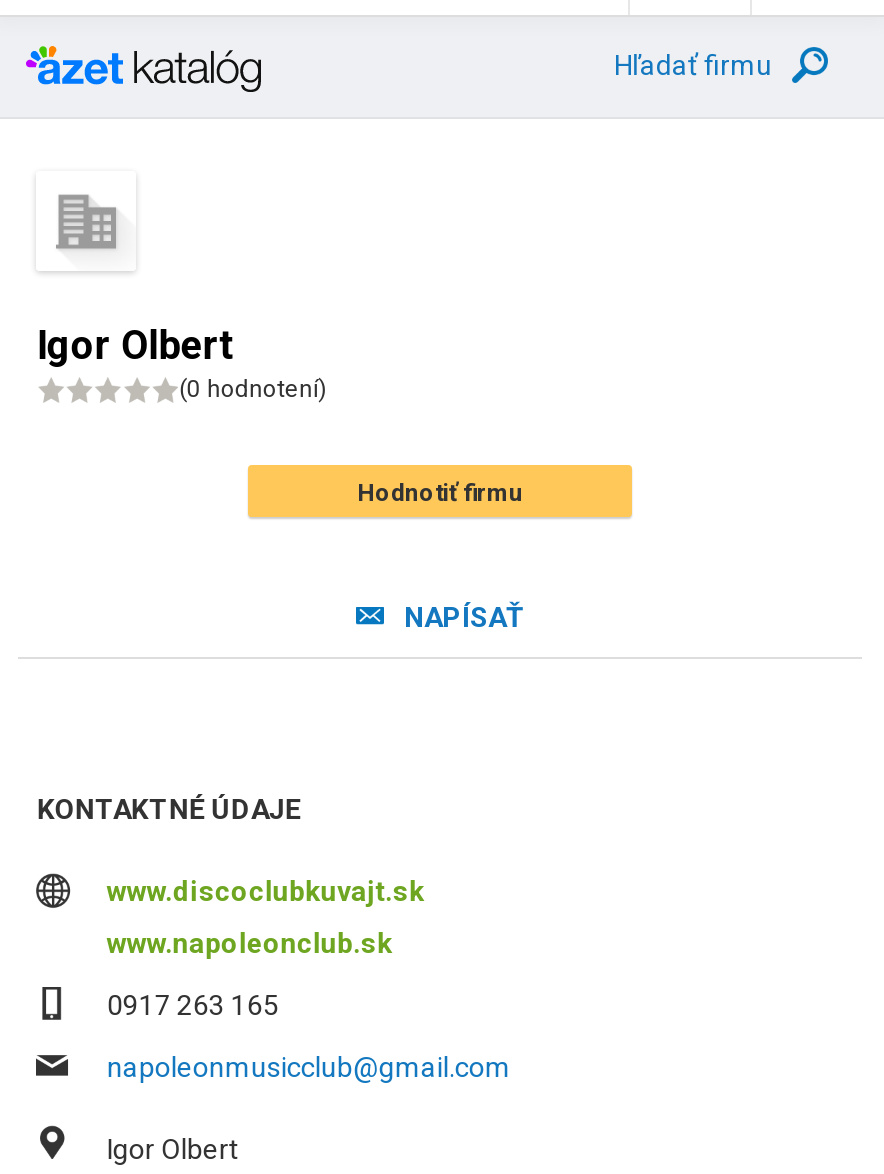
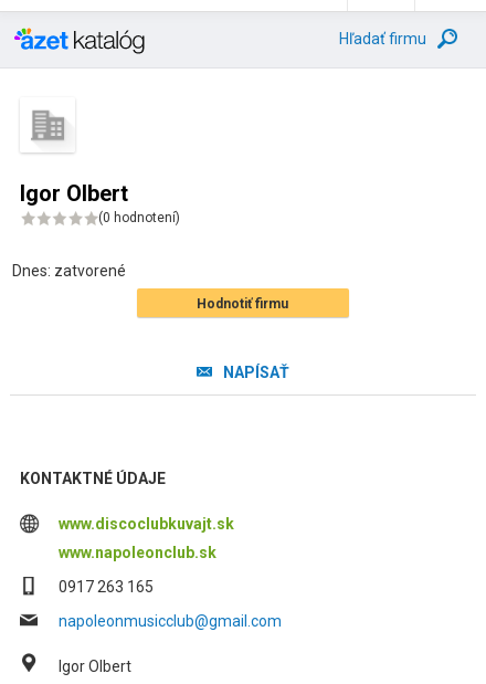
none -> [12,262,126,280] Dnes: zatvorené

